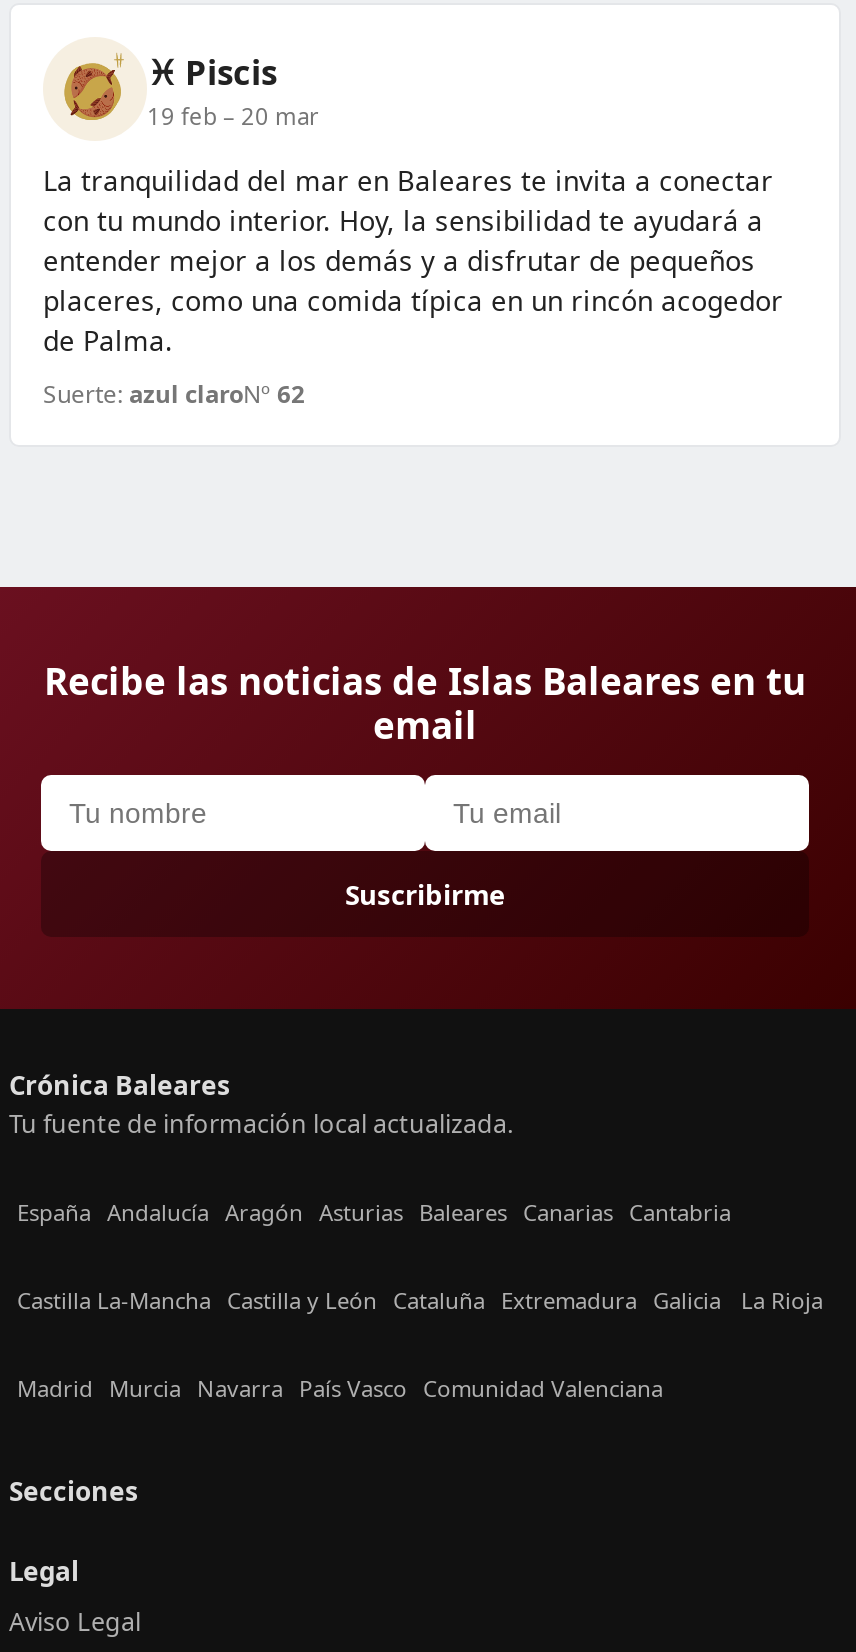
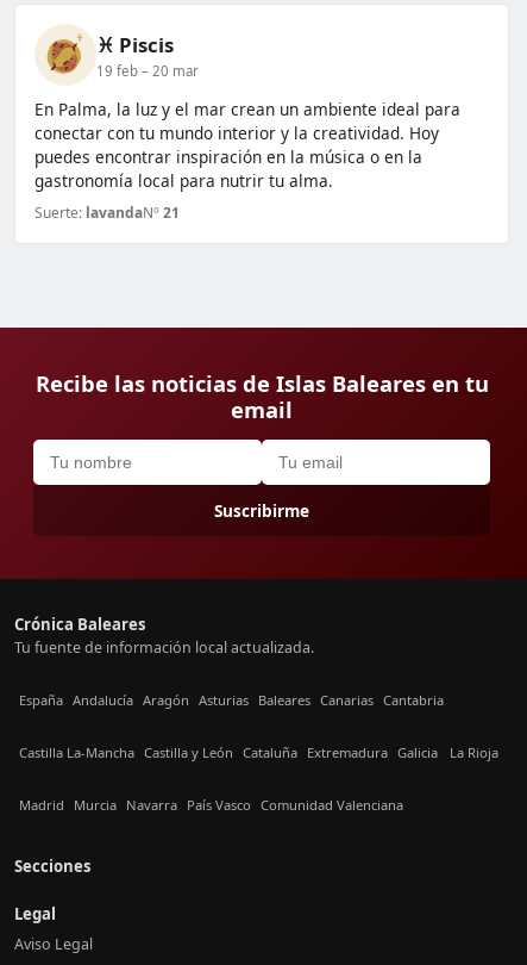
[43,161,783,359] La tranquilidad del mar en Baleares te invita a conectar | con tu mundo interior. Hoy, la sensibilidad te ayudará a | entender mejor a los demás y a disfrutar de pequeños | placeres, como una comida típica en un rincón acogedor | de Palma. -> [34,98,460,192] En Palma, la luz y el mar crean un ambiente ideal para | conectar con tu mundo interior y la creatividad. Hoy | puedes encontrar inspiración en la música o en la | gastronomía local para nutrir tu alma.
[43,377,305,411] Suerte: azul claroNº 62 -> [34,203,180,223] Suerte: lavandaNº 21

